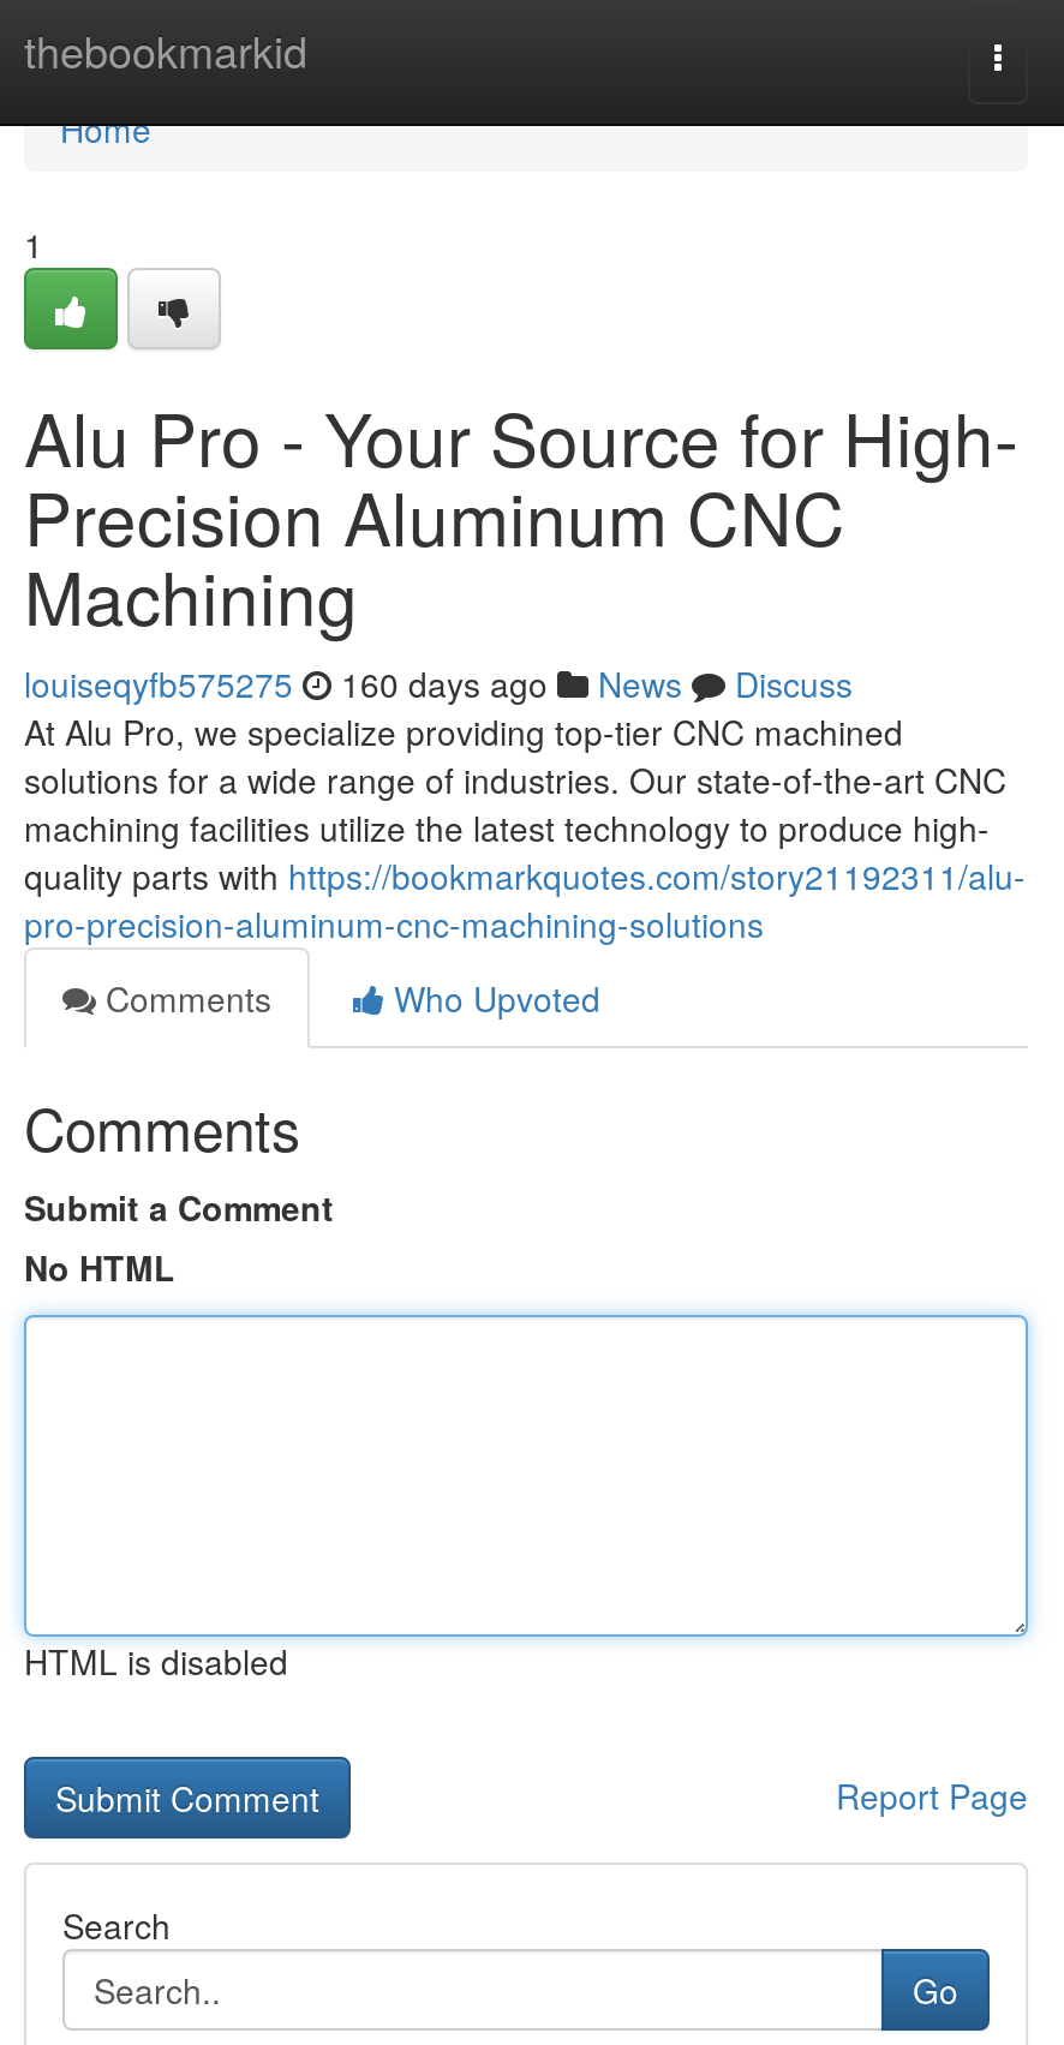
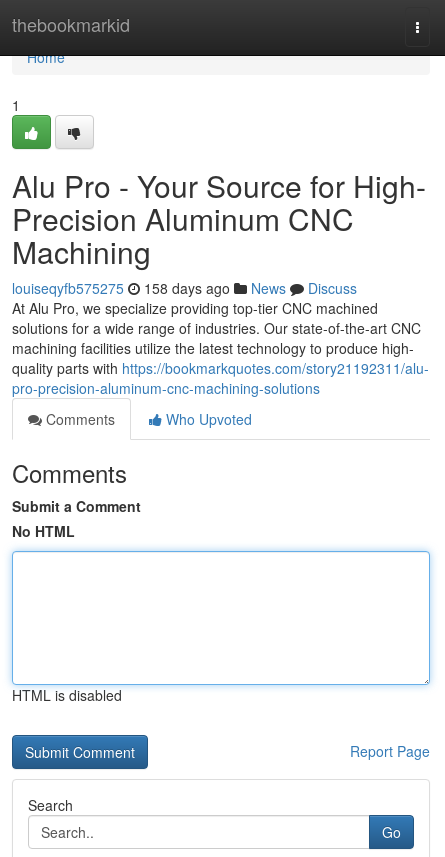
[24,659,853,707] louiseqyfb575275 160 days ago News Discuss -> [12,278,357,298] louiseqyfb575275 158 days ago News Discuss

